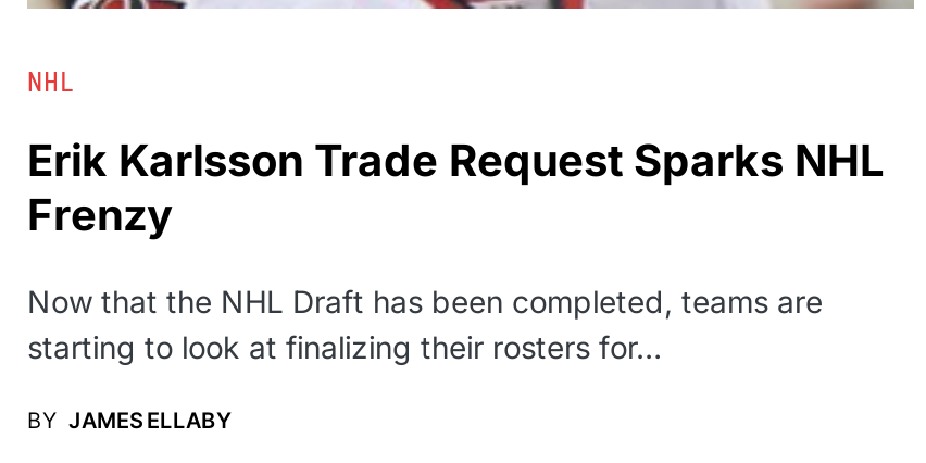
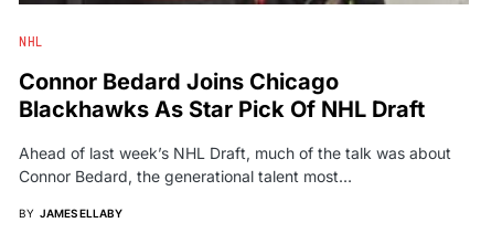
[27,135,884,241] Erik Karlsson Trade Request Sparks NHL | Frenzy -> [19,68,425,122] Connor Bedard Joins Chicago | Blackhawks As Star Pick Of NHL Draft
[27,282,823,365] Now that the NHL Draft has been completed, teams are | starting to look at finalizing their rosters for… -> [19,143,451,185] Ahead of last week’s NHL Draft, much of the talk was about | Connor Bedard, the generational talent most…

